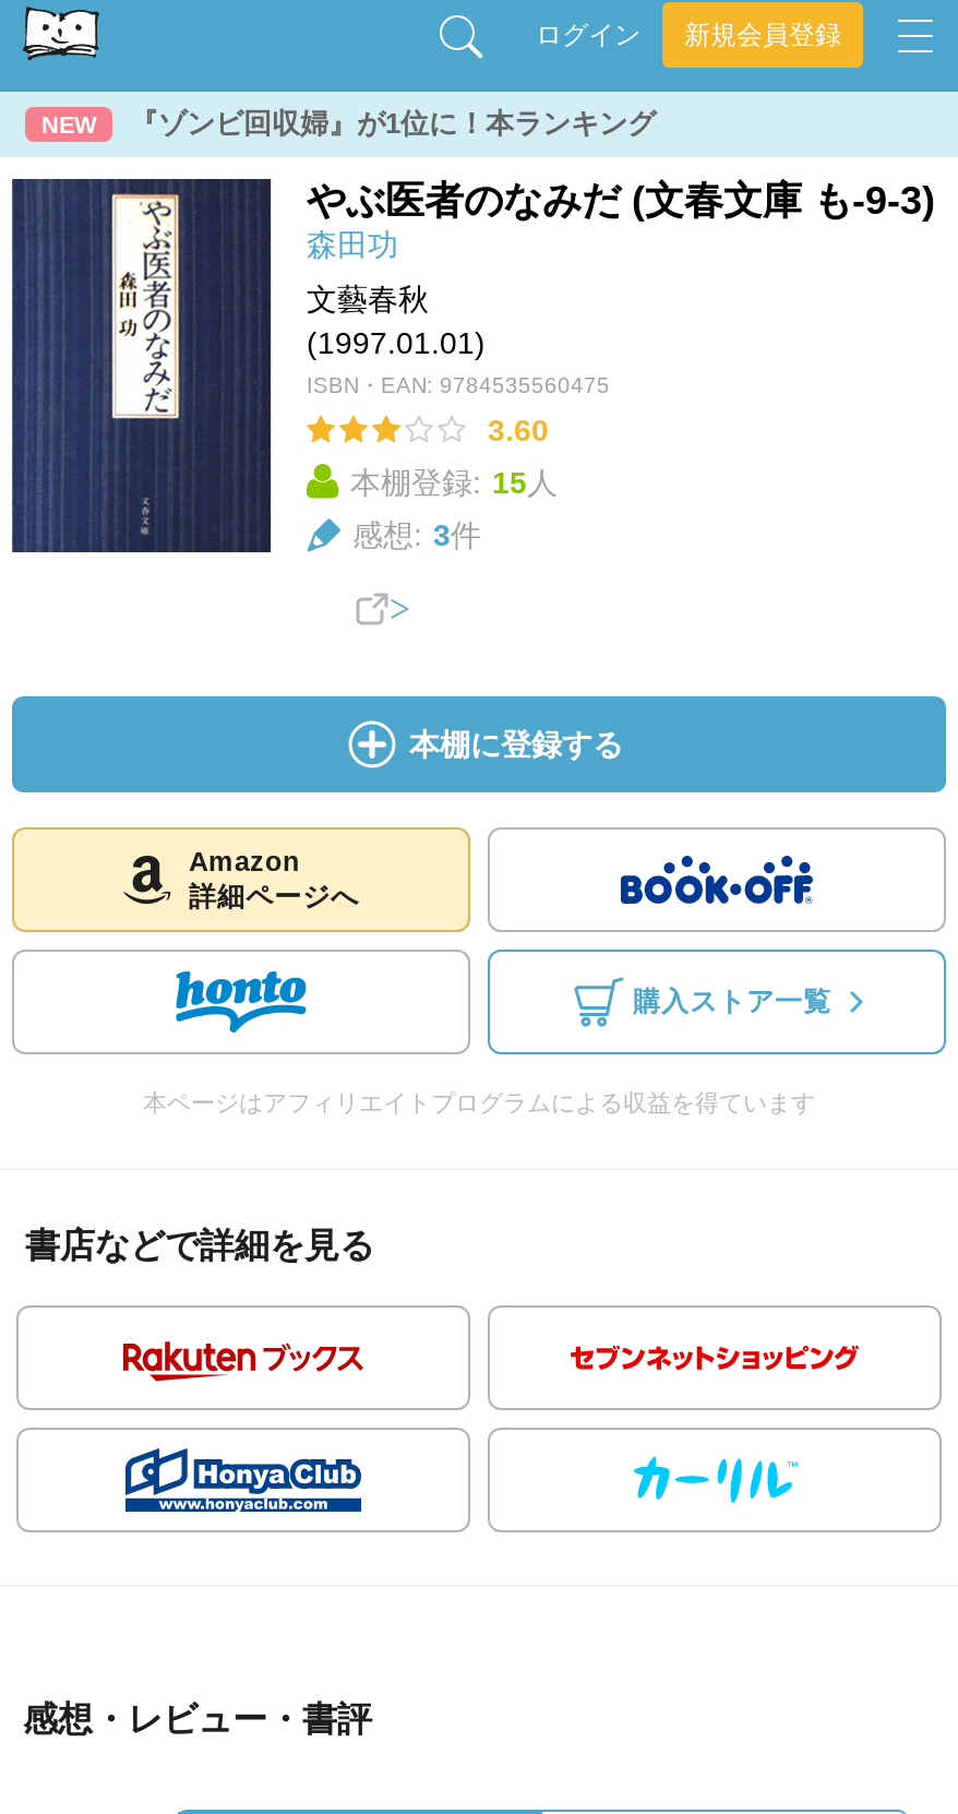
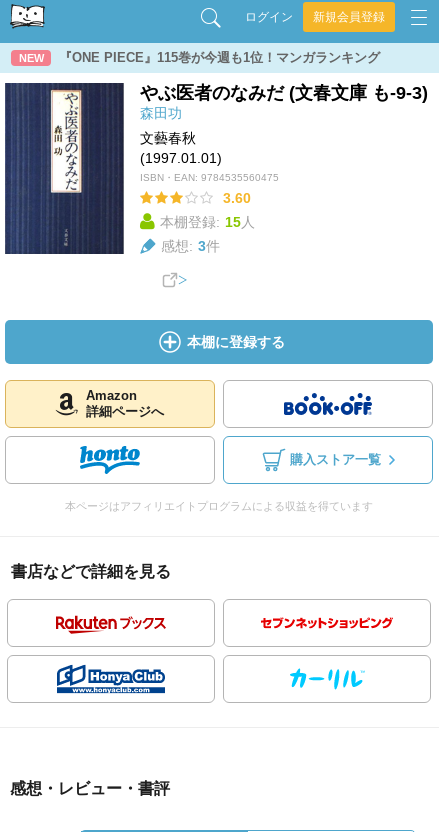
[130,107,656,140] 『ゾンビ回収婦』が1位に！本ランキング -> [59,50,380,65] 『ONE PIECE』115巻が今週も1位！マンガランキング

